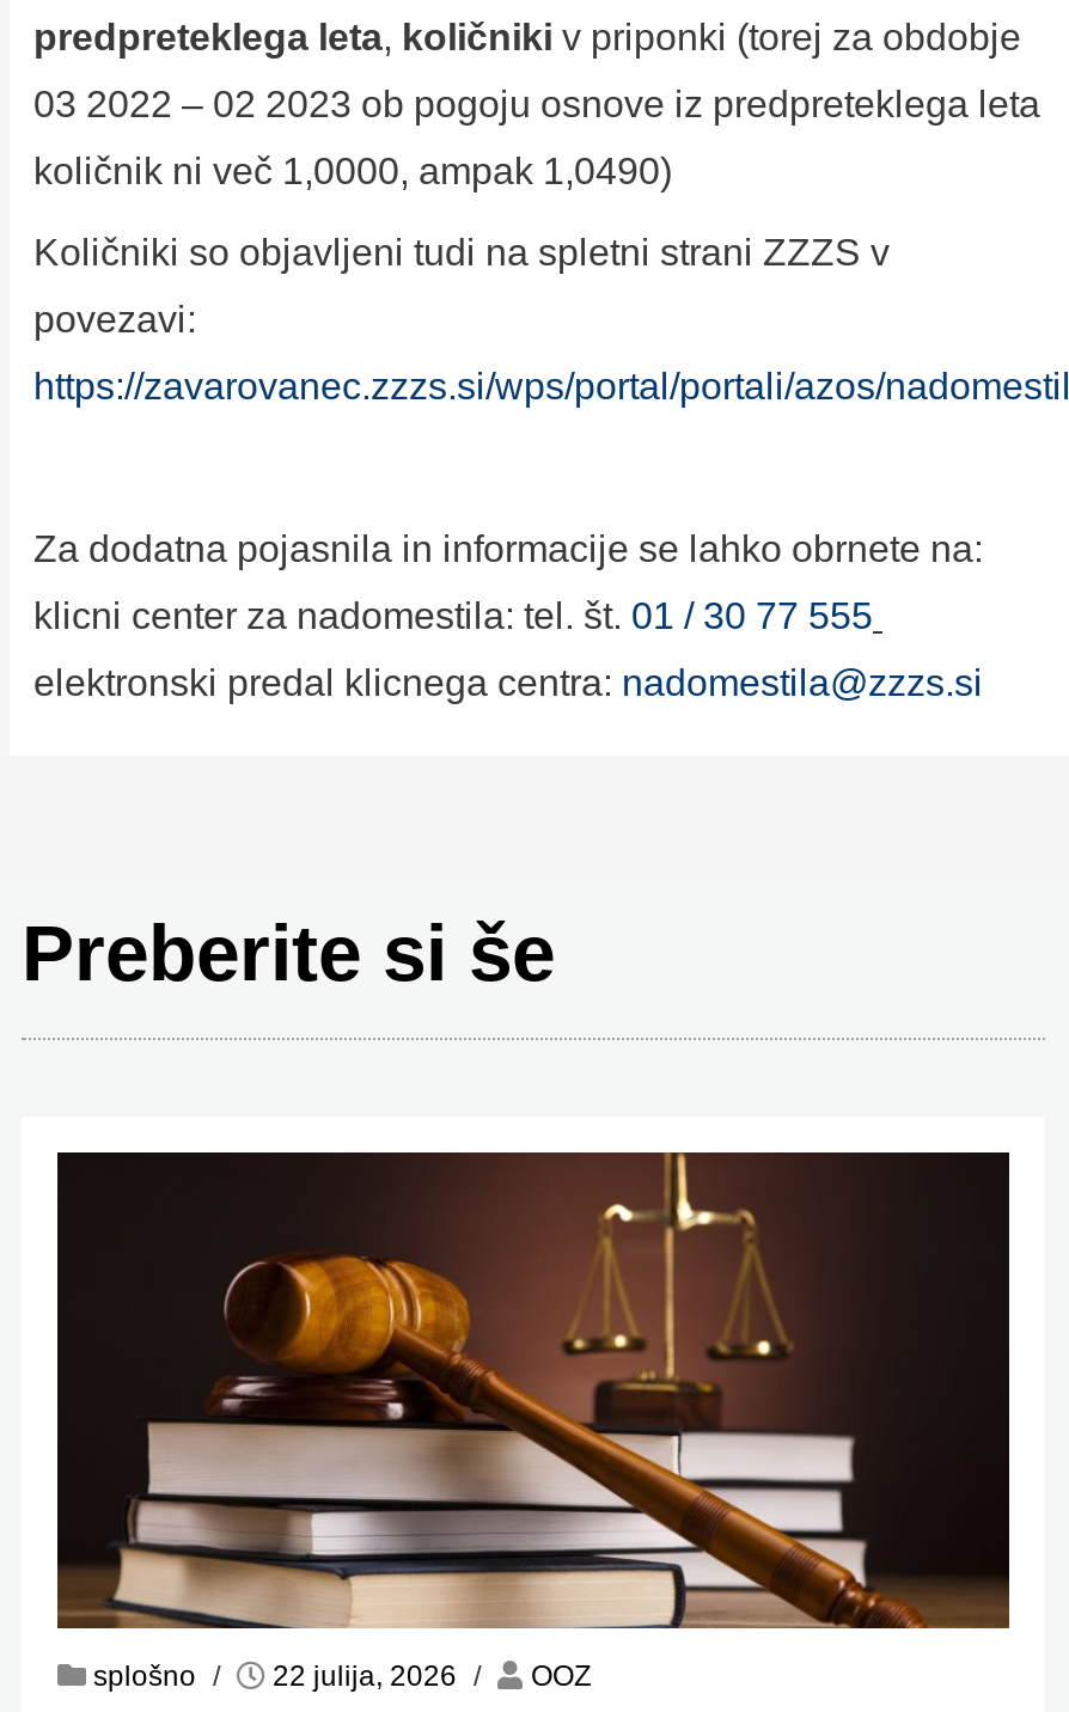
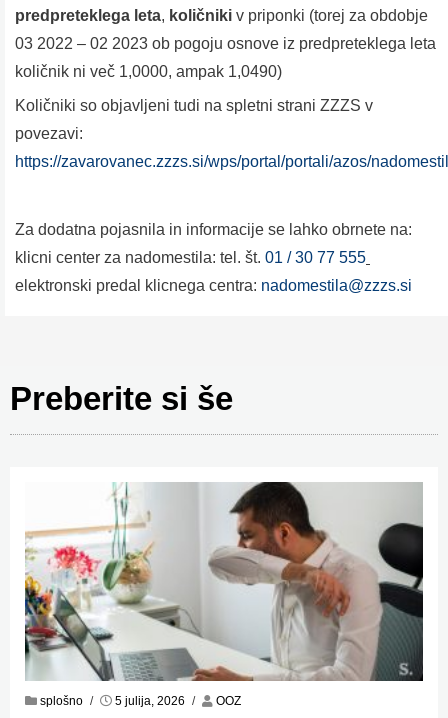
[55,1150,1009,1693] [image] | splošno / 22 julija, 2026 / OOZ -> [24,482,423,708] [image] | splošno / 5 julija, 2026 / OOZ

